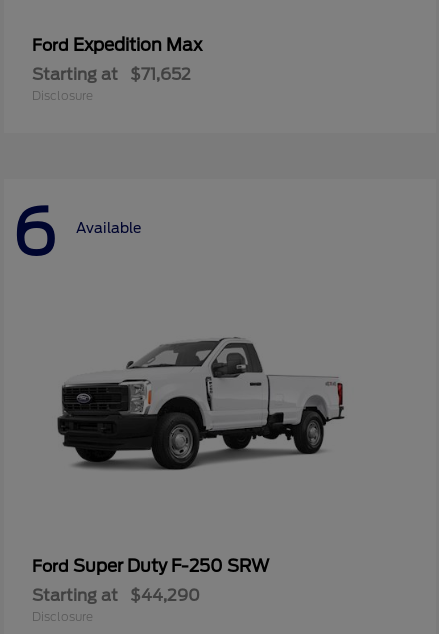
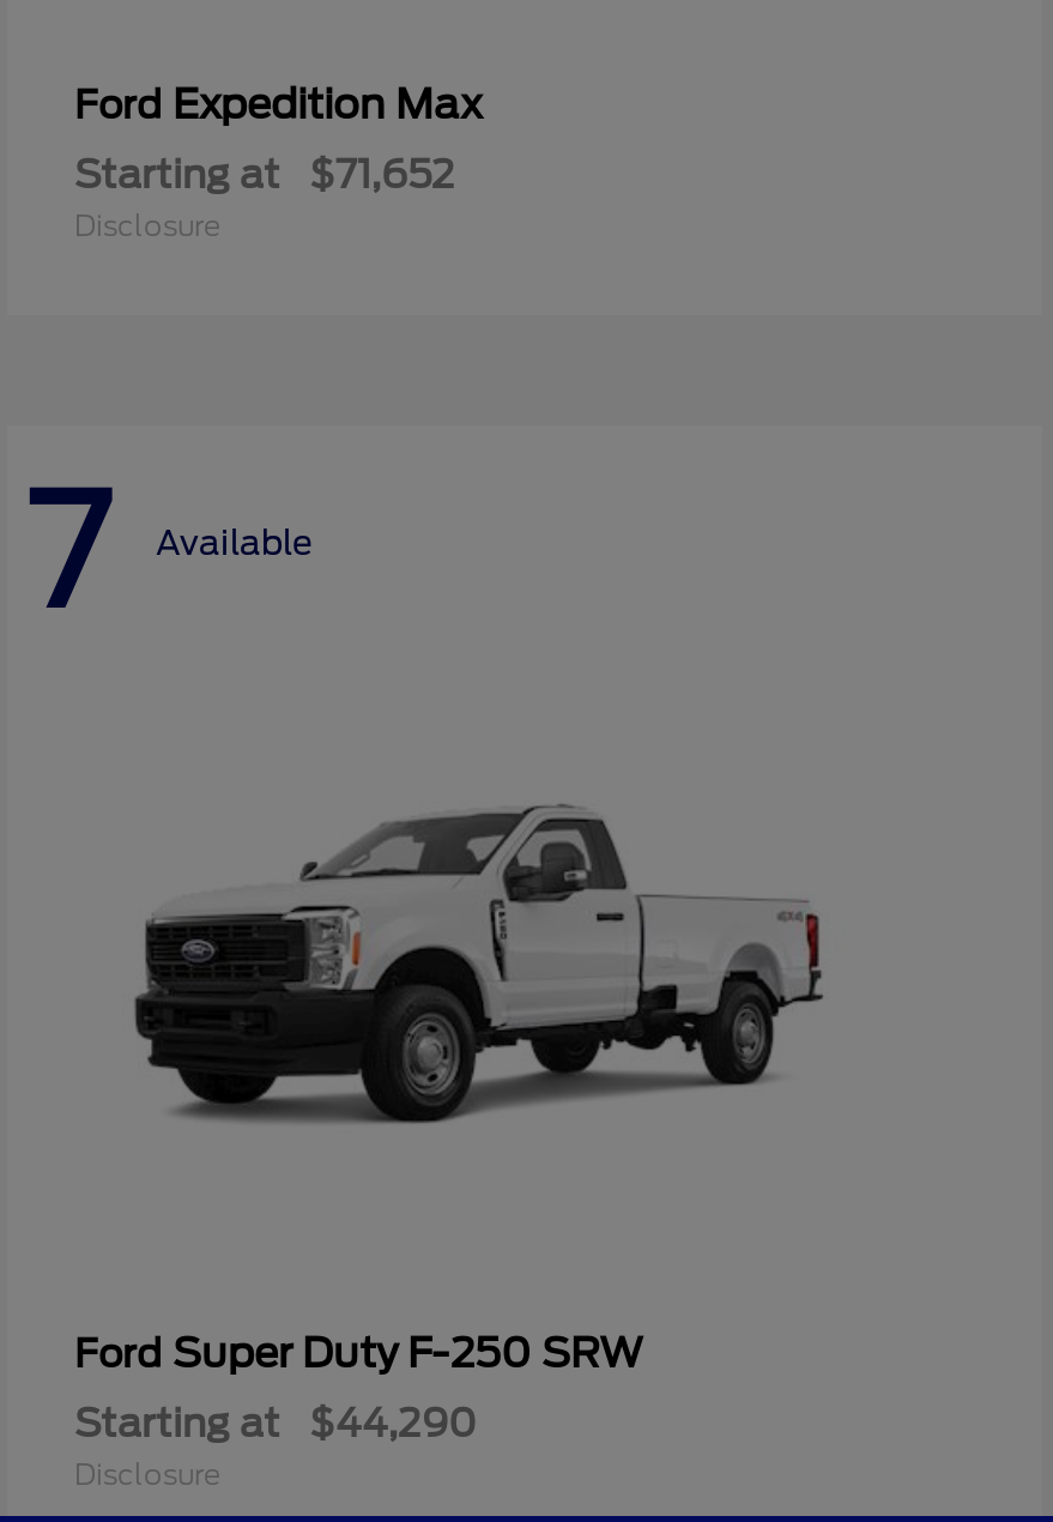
[12,194,141,270] 6 Available -> [26,461,311,643] 7 Available

